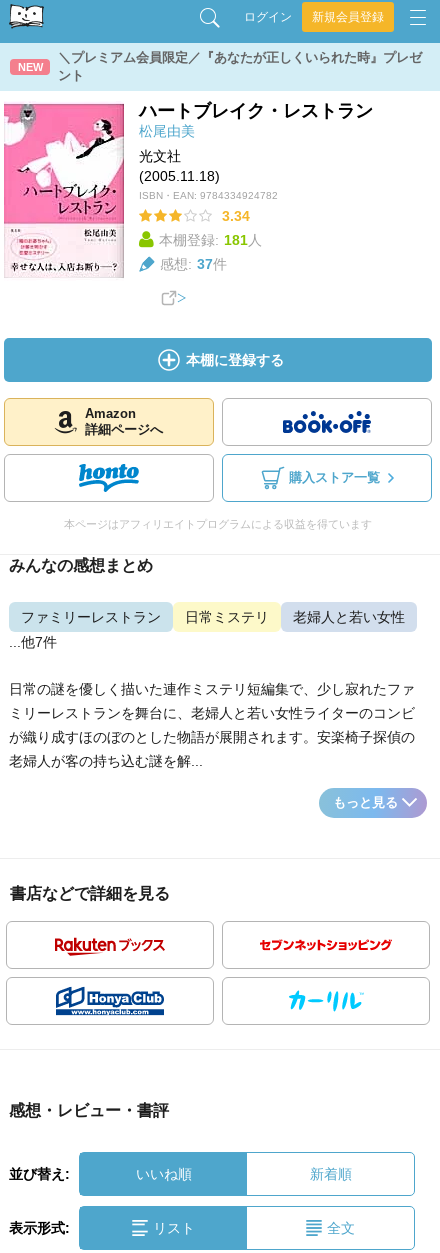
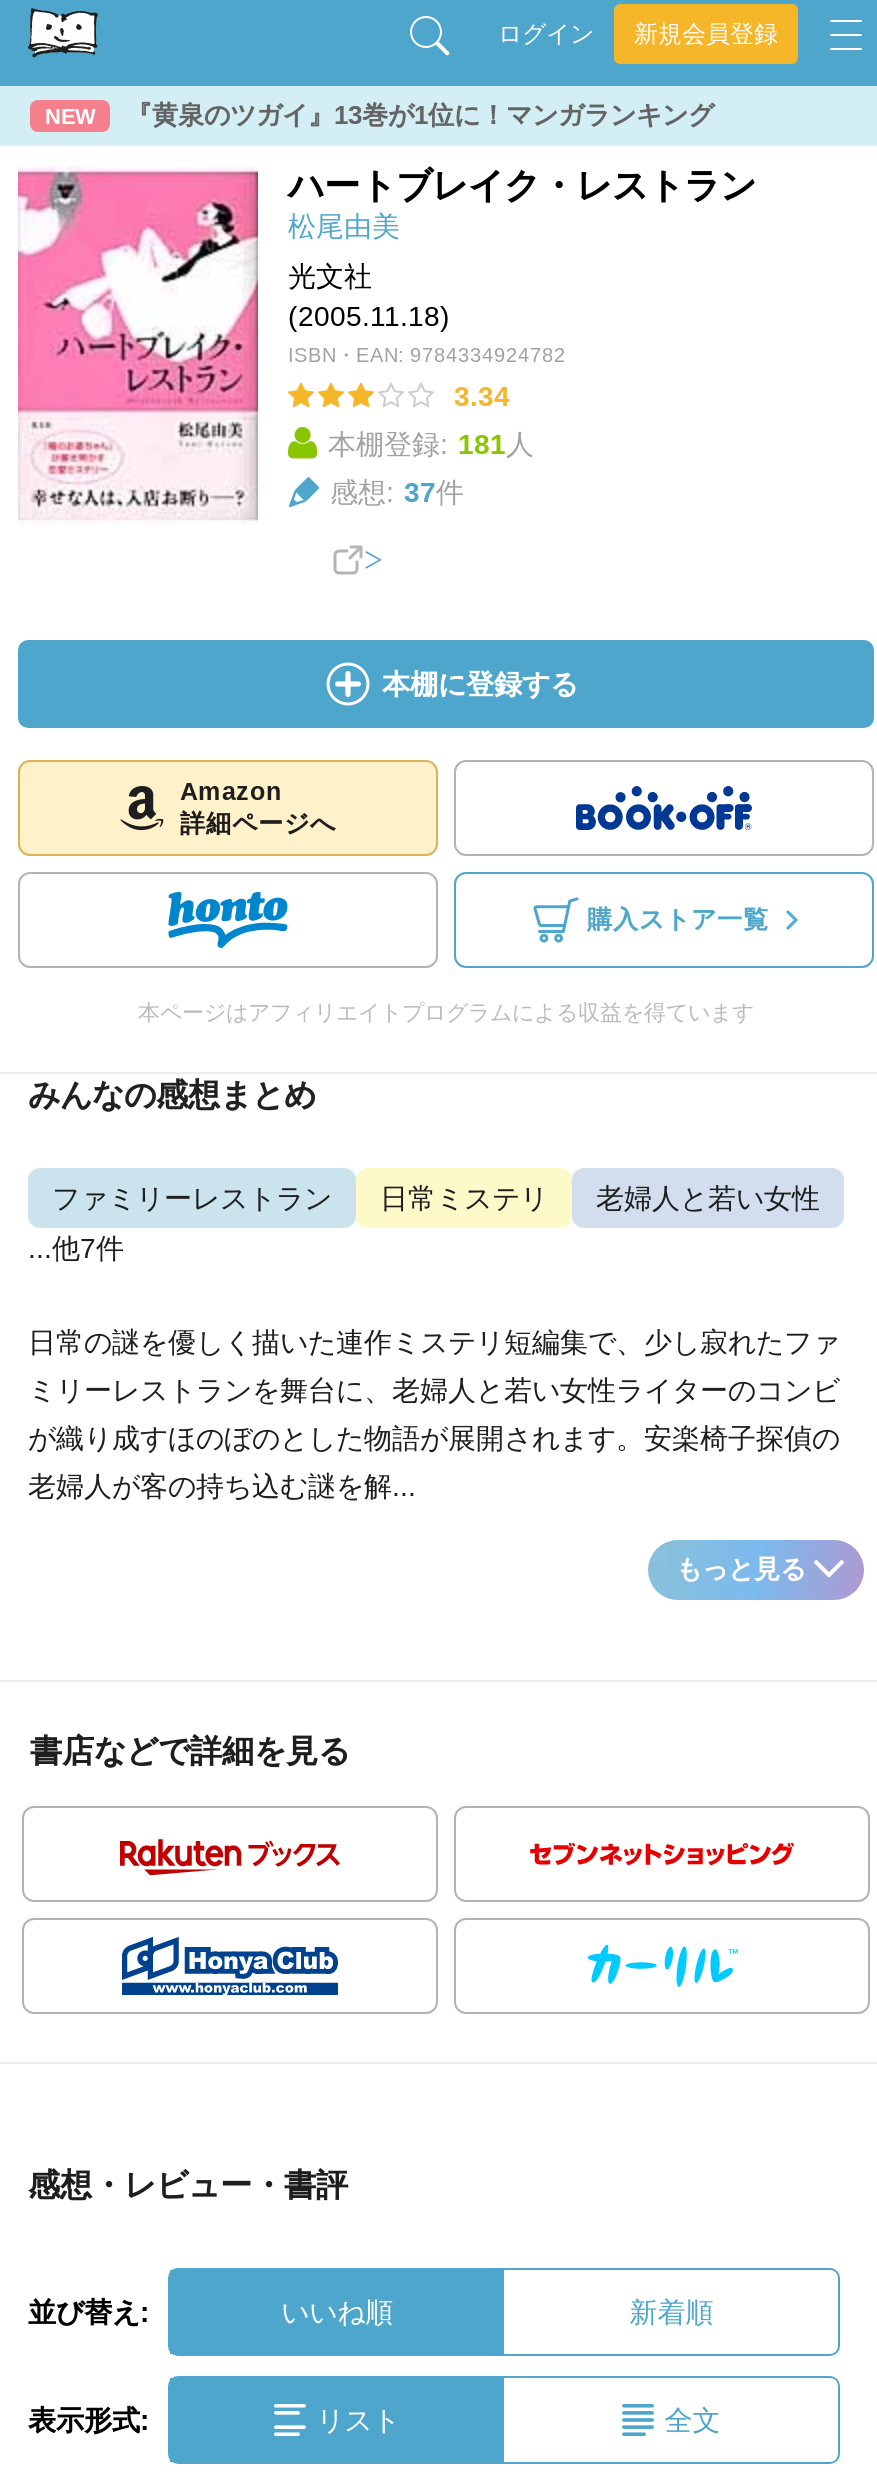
[58,50,422,83] ＼プレミアム会員限定／『あなたが正しくいられた時』プレゼ | ント -> [126,100,714,130] 『黄泉のツガイ』13巻が1位に！マンガランキング

